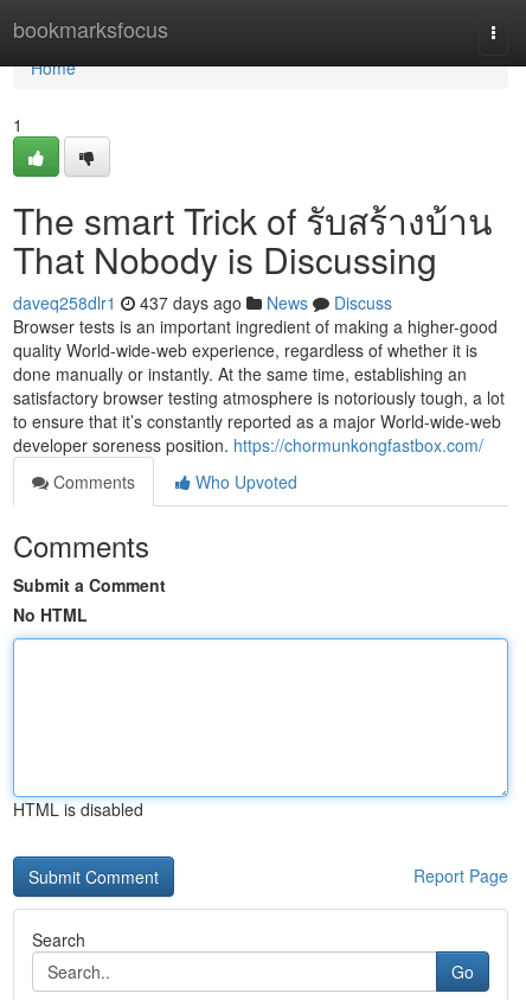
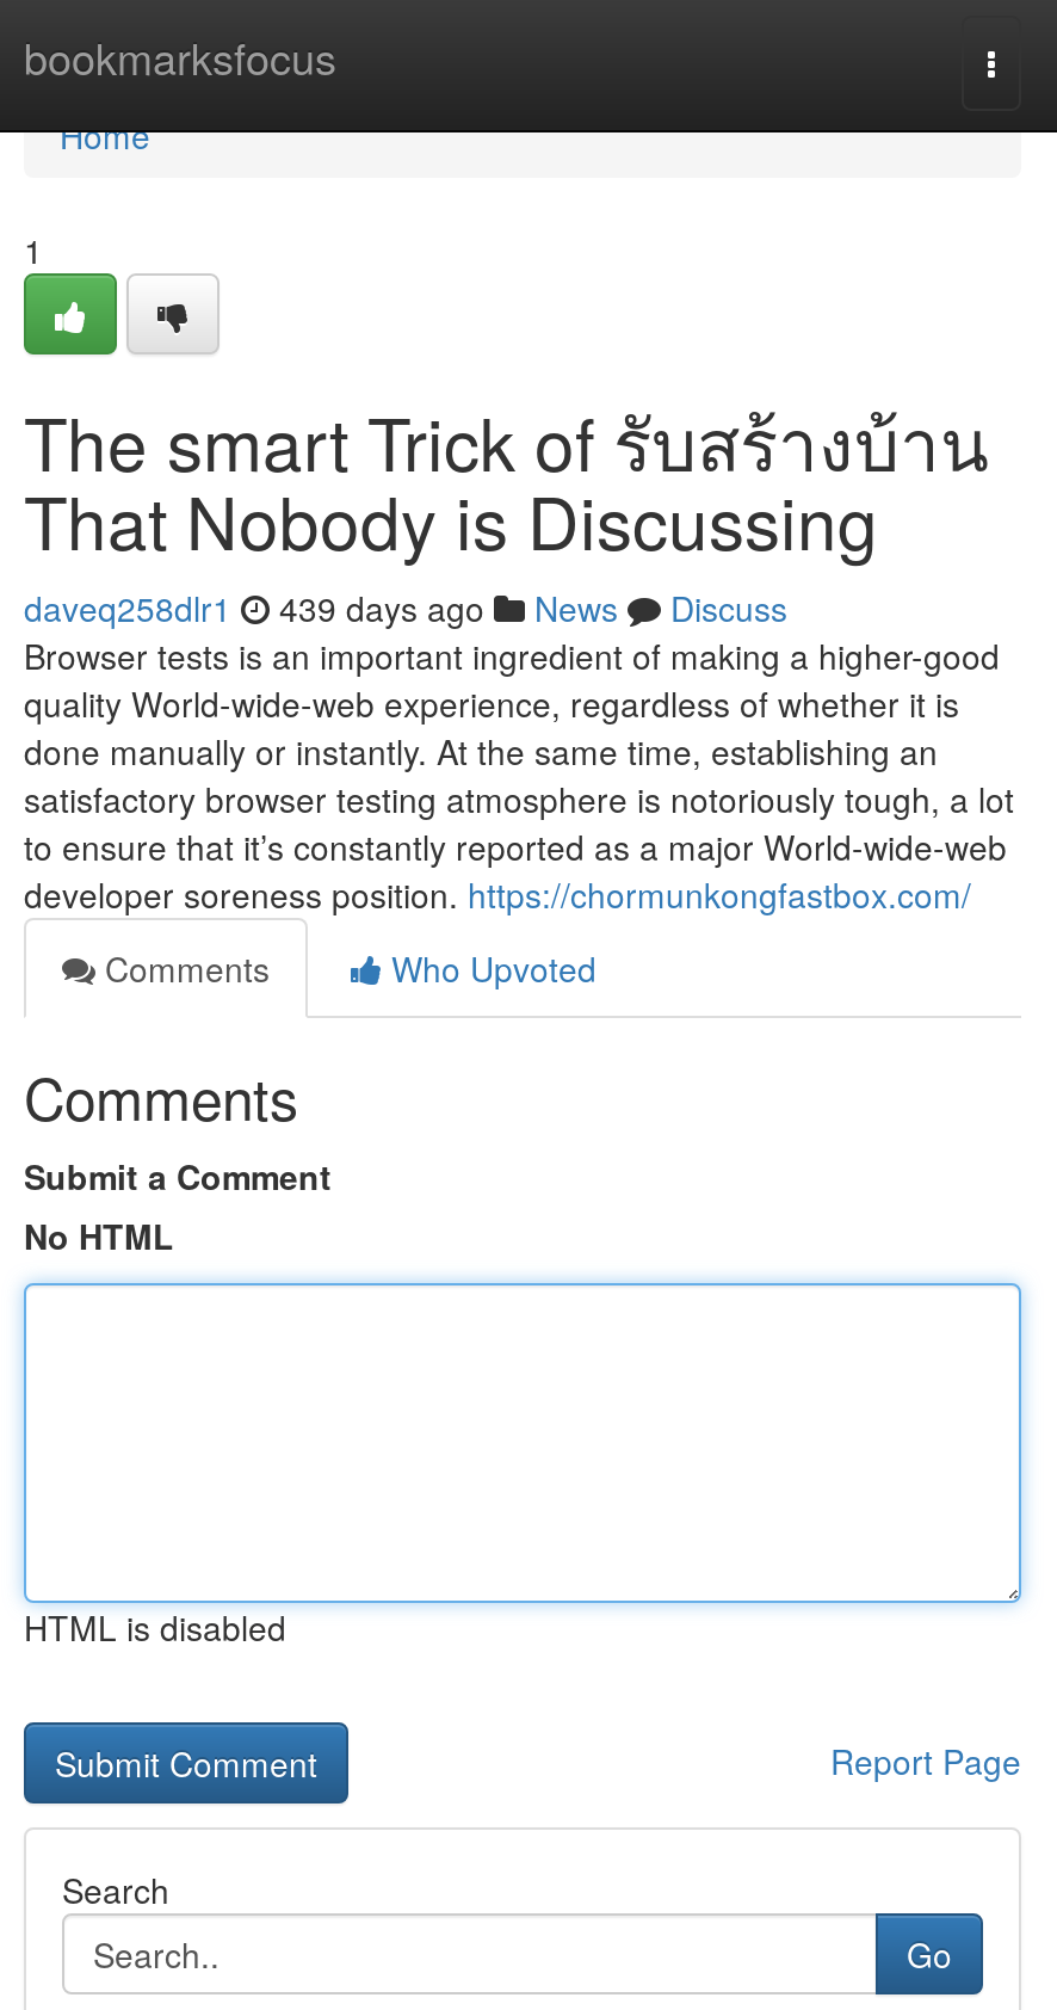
[13,291,392,314] daveq258dlr1 437 days ago News Discuss -> [24,584,787,631] daveq258dlr1 439 days ago News Discuss

